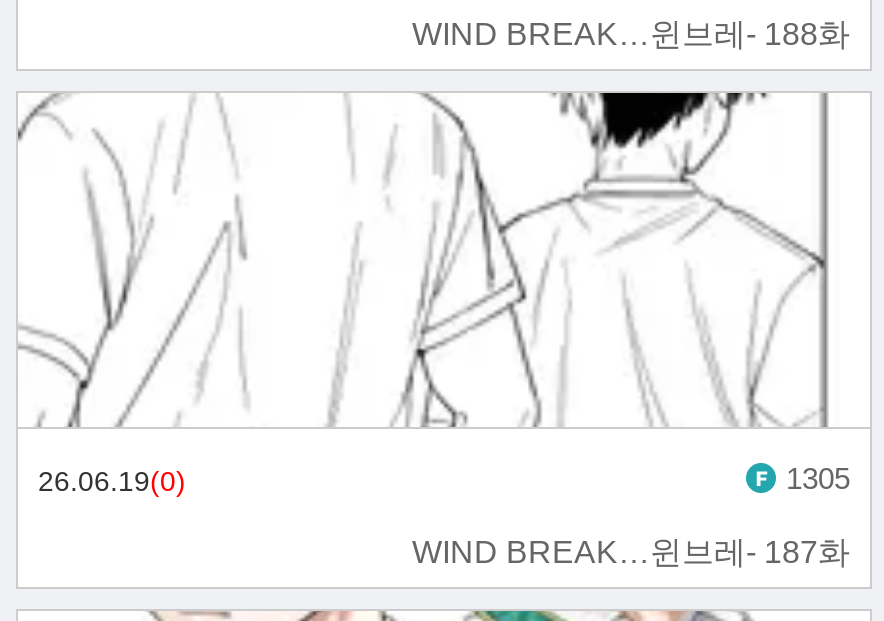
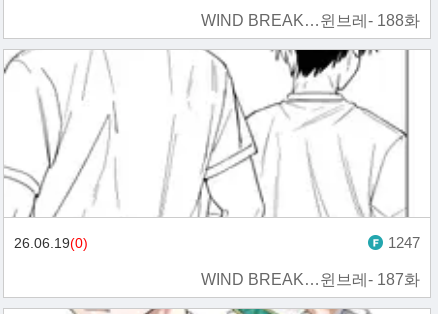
[786,461,850,495] 1305 -> [388,234,420,251] 1247

